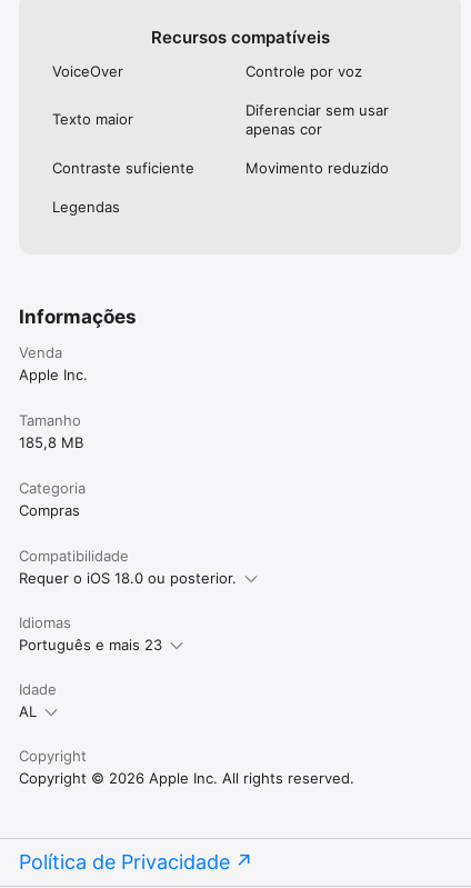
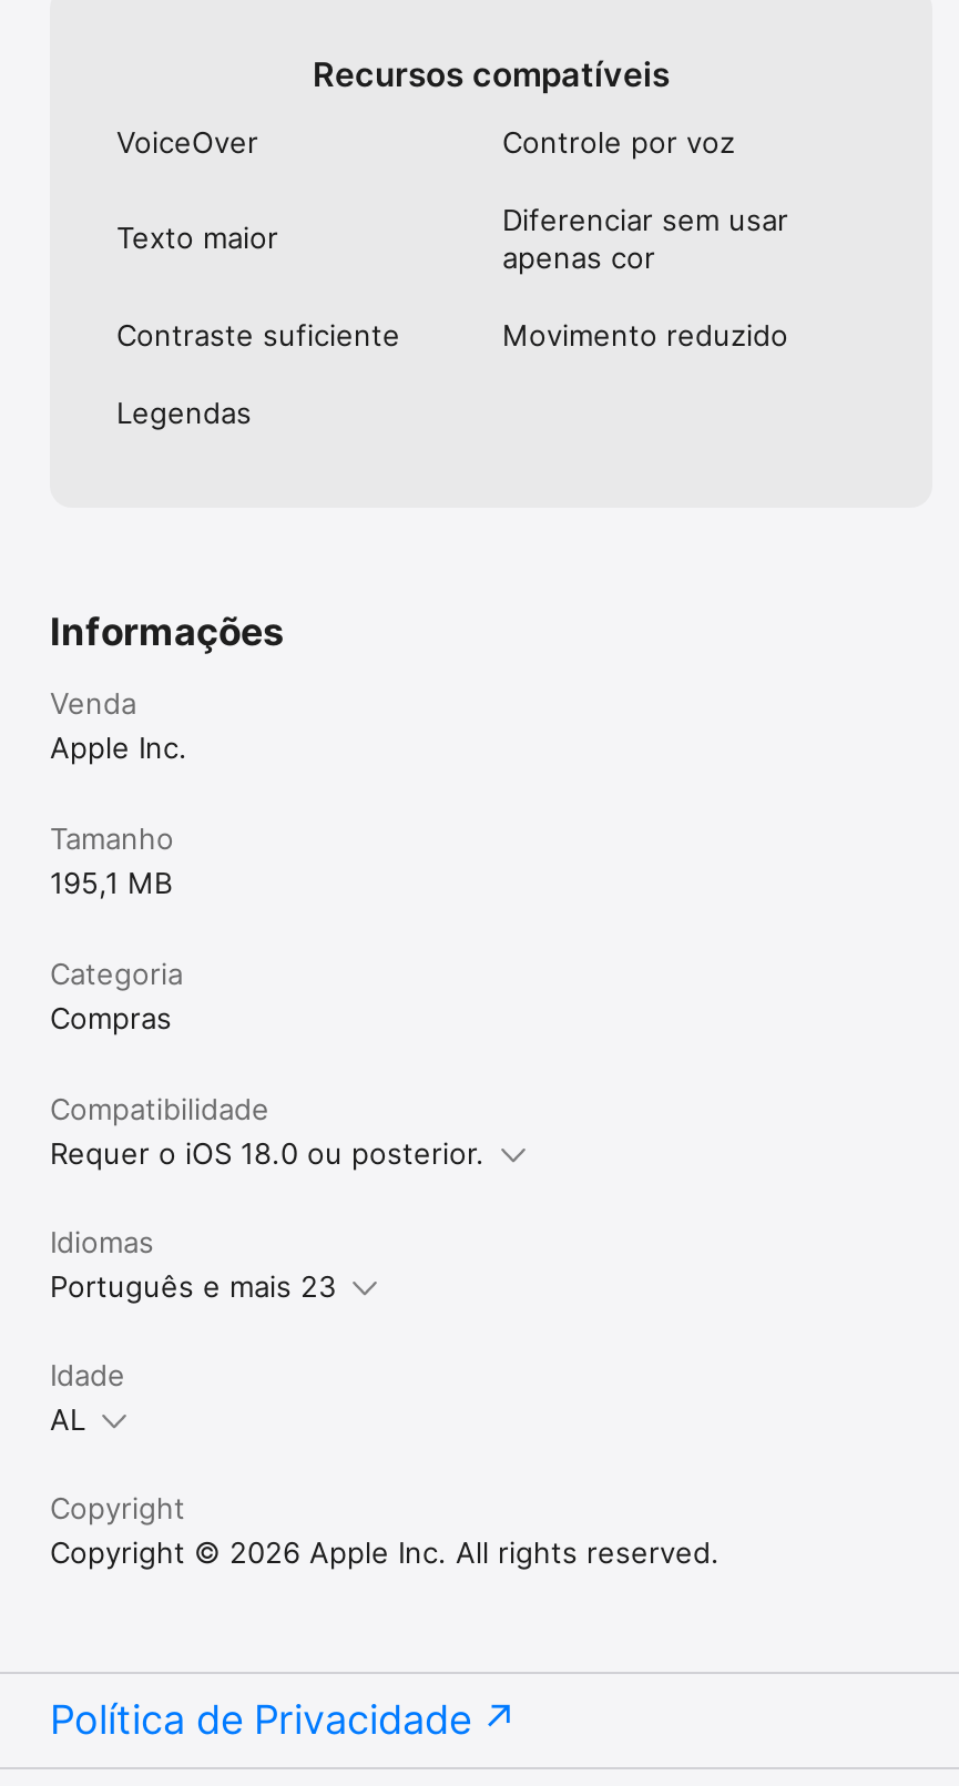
[19,433,83,451] 185,8 MB -> [50,864,172,900] 195,1 MB

